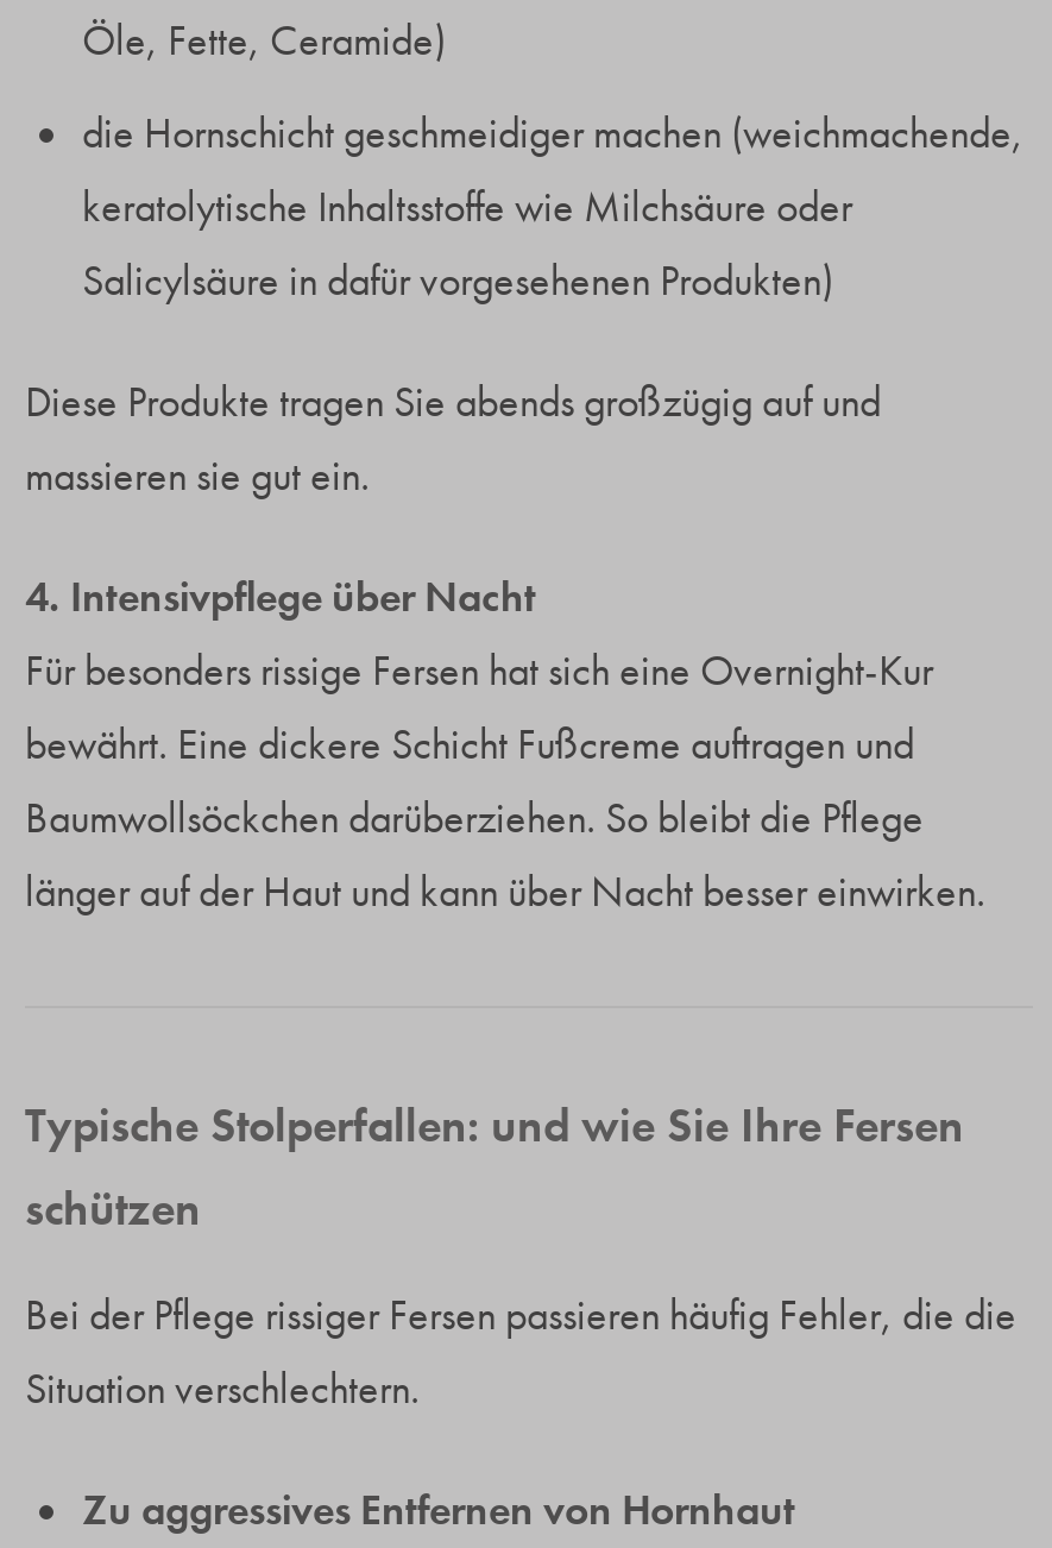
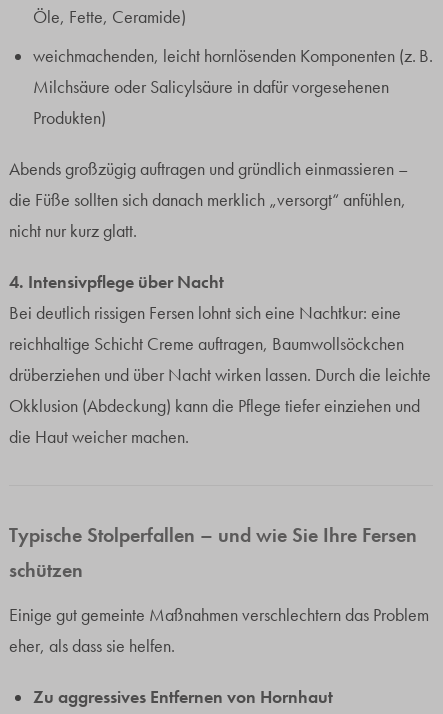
[82,107,1023,307] die Hornschicht geschmeidiger machen (weichmachende, | keratolytische Inhaltsstoffe wie Milchsäure oder | Salicylsäure in dafür vorgesehenen Produkten) -> [33,45,433,129] weichmachenden, leicht hornlösenden Komponenten (z. B. | Milchsäure oder Salicylsäure in dafür vorgesehenen | Produkten)
[25,376,881,502] Diese Produkte tragen Sie abends großzügig auf und | massieren sie gut ein. -> [9,158,408,242] Abends großzügig auftragen und gründlich einmassieren – | die Füße sollten sich danach merklich „versorgt“ anfühlen, | nicht nur kurz glatt.
[25,644,985,918] Für besonders rissige Fersen hat sich eine Overnight-Kur | bewährt. Eine dickere Schicht Fußcreme auftragen und | Baumwollsöckchen darüberziehen. So bleibt die Pflege | länger auf der Haut und kann über Nacht besser einwirken. -> [9,302,431,448] Bei deutlich rissigen Fersen lohnt sich eine Nachtkur: eine | reichhaltige Schicht Creme auftragen, Baumwollsöckchen | drüberziehen und über Nacht wirken lassen. Durch die leichte | Okklusion (Abdeckung) kann die Pflege tiefer einziehen und | die Haut weicher machen.
[25,1096,964,1156] Typische Stolperfallen: und wie Sie Ihre Fersen -> [9,523,417,548] Typische Stolperfallen – und wie Sie Ihre Fersen
[25,1289,1016,1415] Bei der Pflege rissiger Fersen passieren häufig Fehler, die die | Situation verschlechtern. -> [9,604,429,657] Einige gut gemeinte Maßnahmen verschlechtern das Problem | eher, als dass sie helfen.

